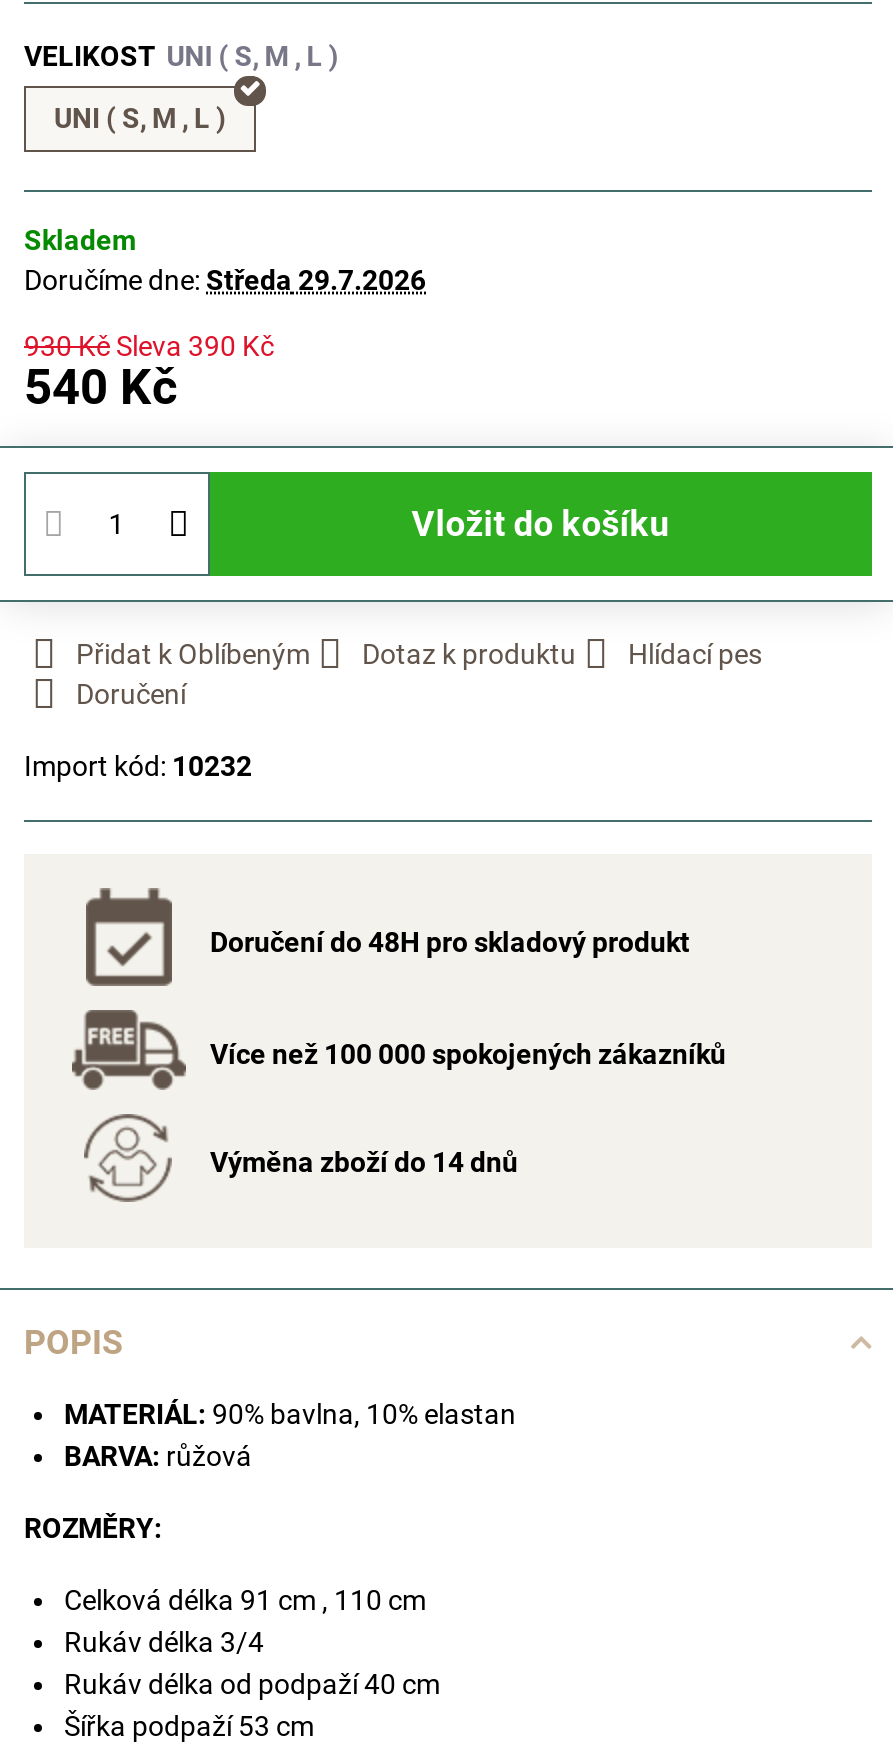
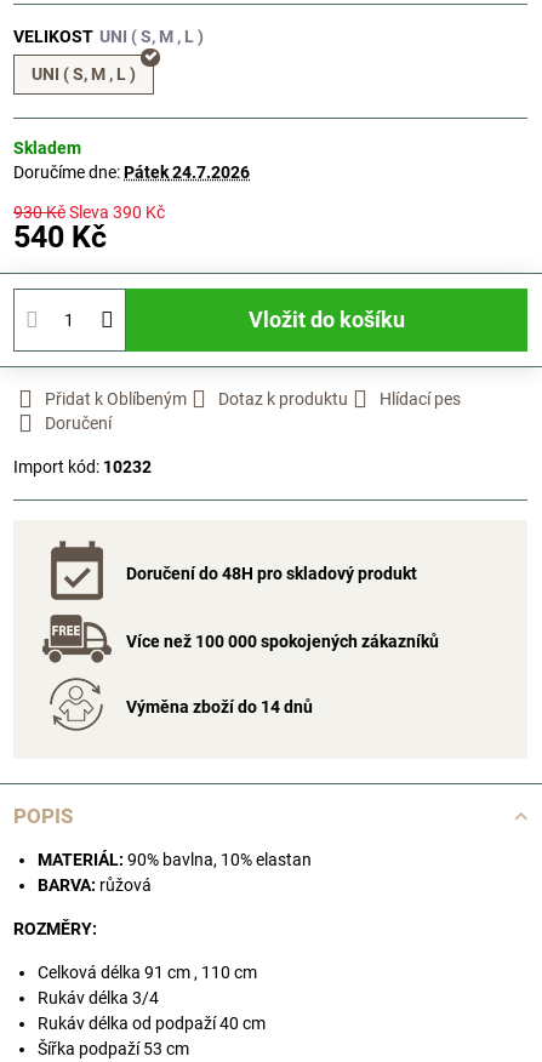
[24,265,426,297] Doručíme dne: Středa 29.7.2026 -> [13,163,250,182] Doručíme dne: Pátek 24.7.2026

